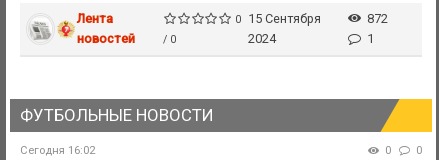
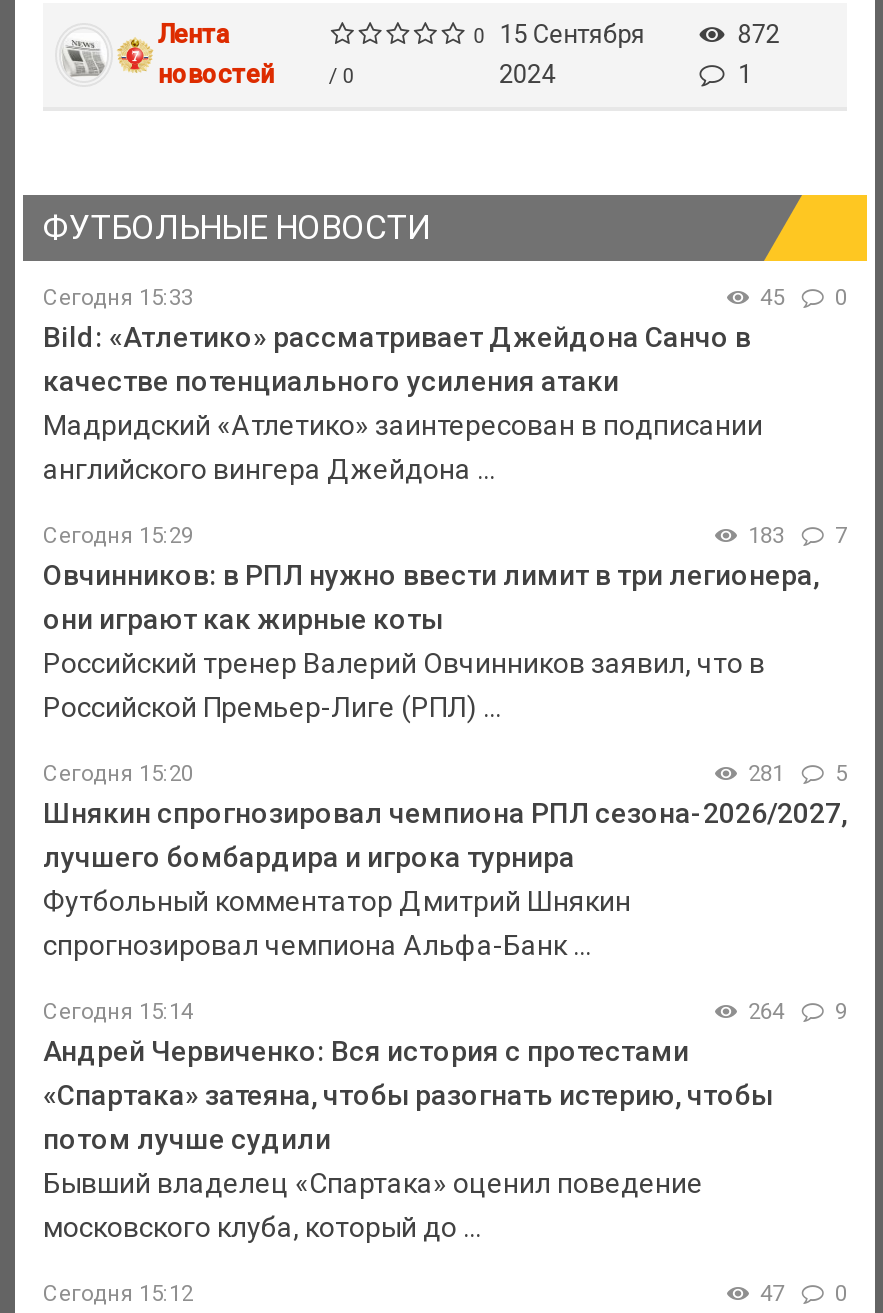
[20,144,95,157] Сегодня 16:02 -> [43,285,790,311] Сегодня 15:33 | 45
none -> [43,321,847,1307] Bild: «Атлетико» рассматривает Джейдона Санчо в | качестве потенциального усиления атаки | Мадридский «Атлетико» заинтересован в подписании | английского вингера Джейдона ... | Сегодня 15:29 | 183 | 7 | Овчинников: в РПЛ нужно ввести лимит в три легионера, | они играют как жирные коты | Российский тренер Валерий Овчинников заявил, что в | Российской Премьер-Лиге (РПЛ) ... | Сегодня 15:20 | 281 | 5 | Шнякин спрогнозировал чемпиона РПЛ сезона-2026/2027, | лучшего бомбардира и игрока турнира | Футбольный комментатор Дмитрий Шнякин | спрогнозировал чемпиона Альфа-Банк ... | Сегодня 15:14 | 264 | 9 | Андрей Червиченко: Вся история с протестами | «Спартака» затеяна, чтобы разогнать истерию, чтобы | потом лучше судили | Бывший владелец «Спартака» оценил поведение | московского клуба, который до ... | Сегодня 15:12 | 47

